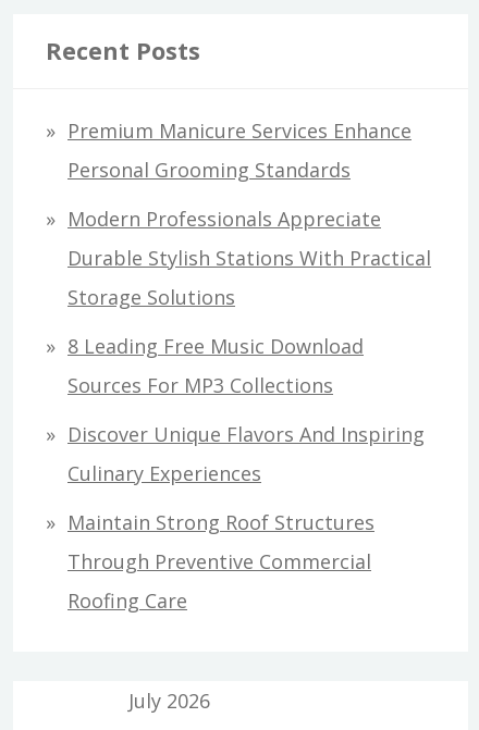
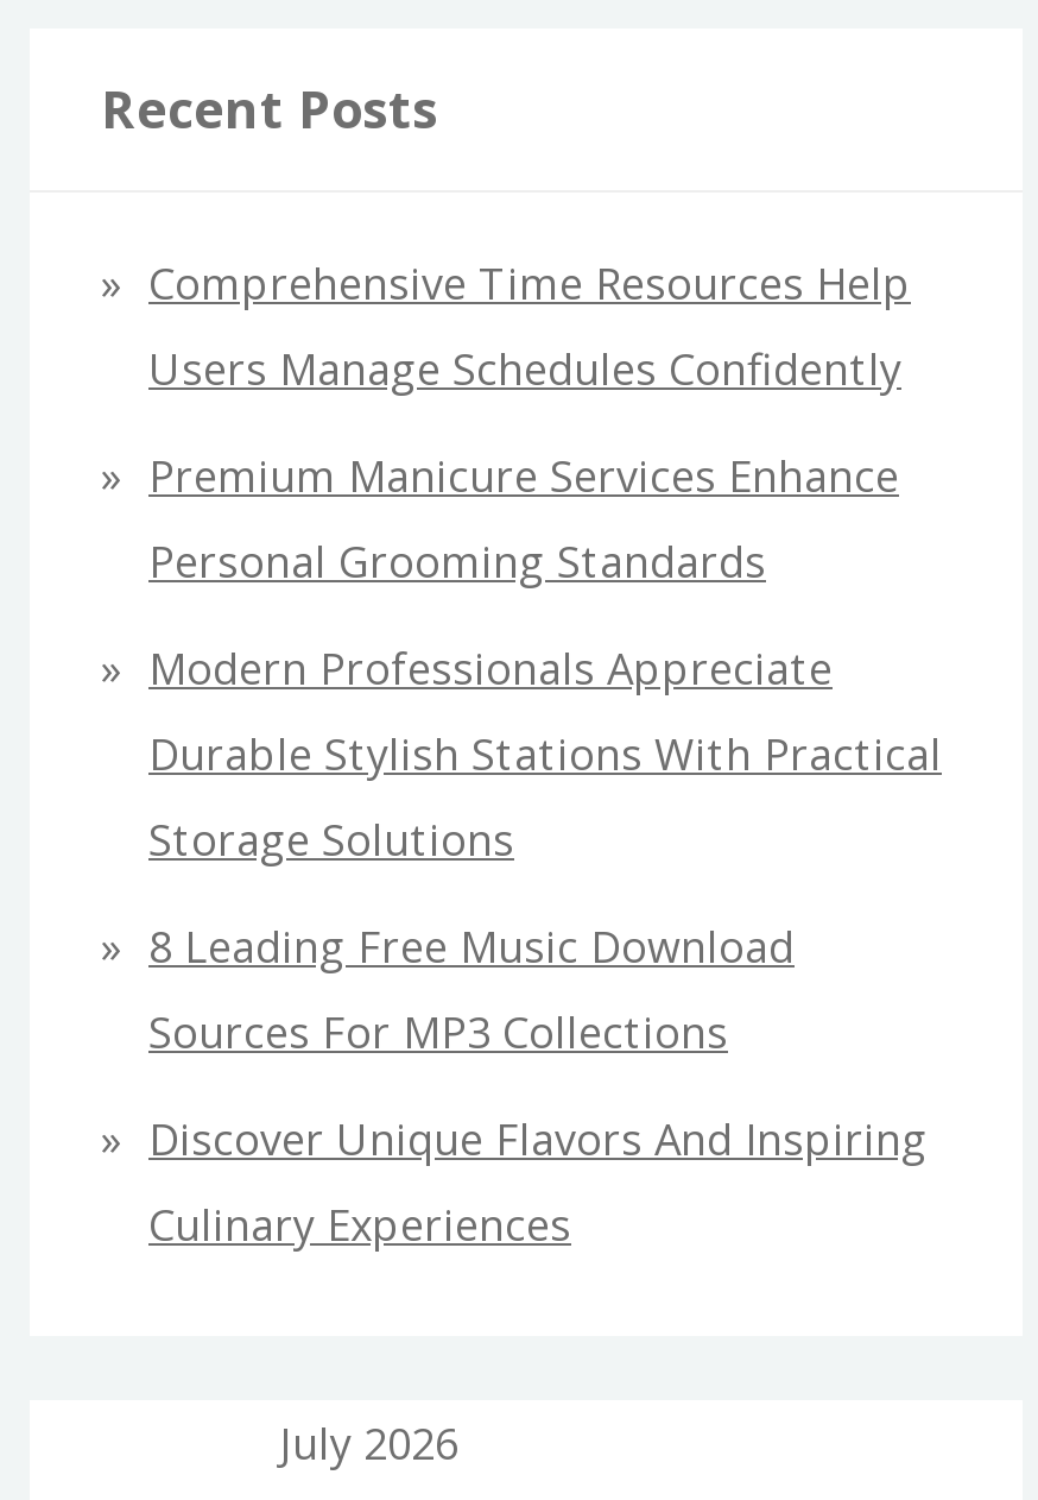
none -> [148,256,911,398] Comprehensive Time Resources Help | Users Manage Schedules Confidently
moved [67,118,431,487] -> [148,448,942,1254]: Premium Manicure Services Enhance | Personal Grooming Standards | Modern Professionals Appreciate | ... | Discover Unique Flavors And Inspiring | Culinary Experiences
[67,510,374,614] Maintain Strong Roof Structures | Through Preventive Commercial | Roofing Care -> none

